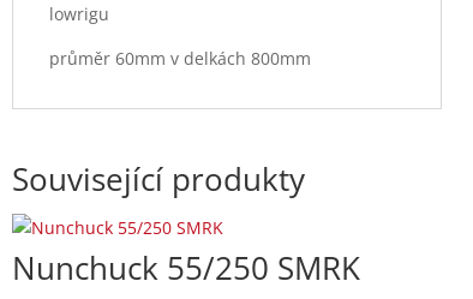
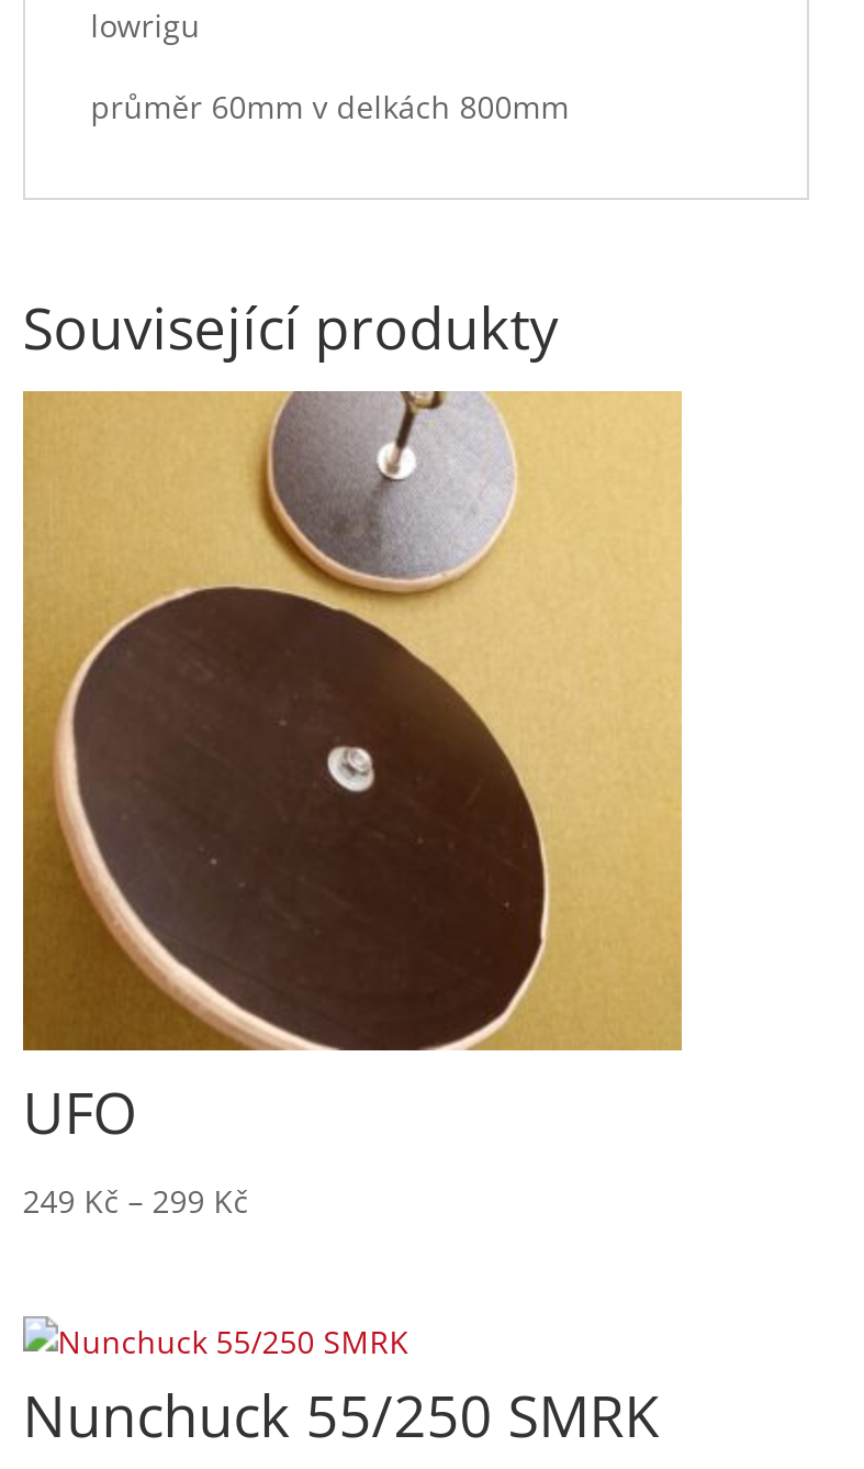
none -> [21,389,684,1222] [image] | UFO | 249 Kč – 299 Kč

